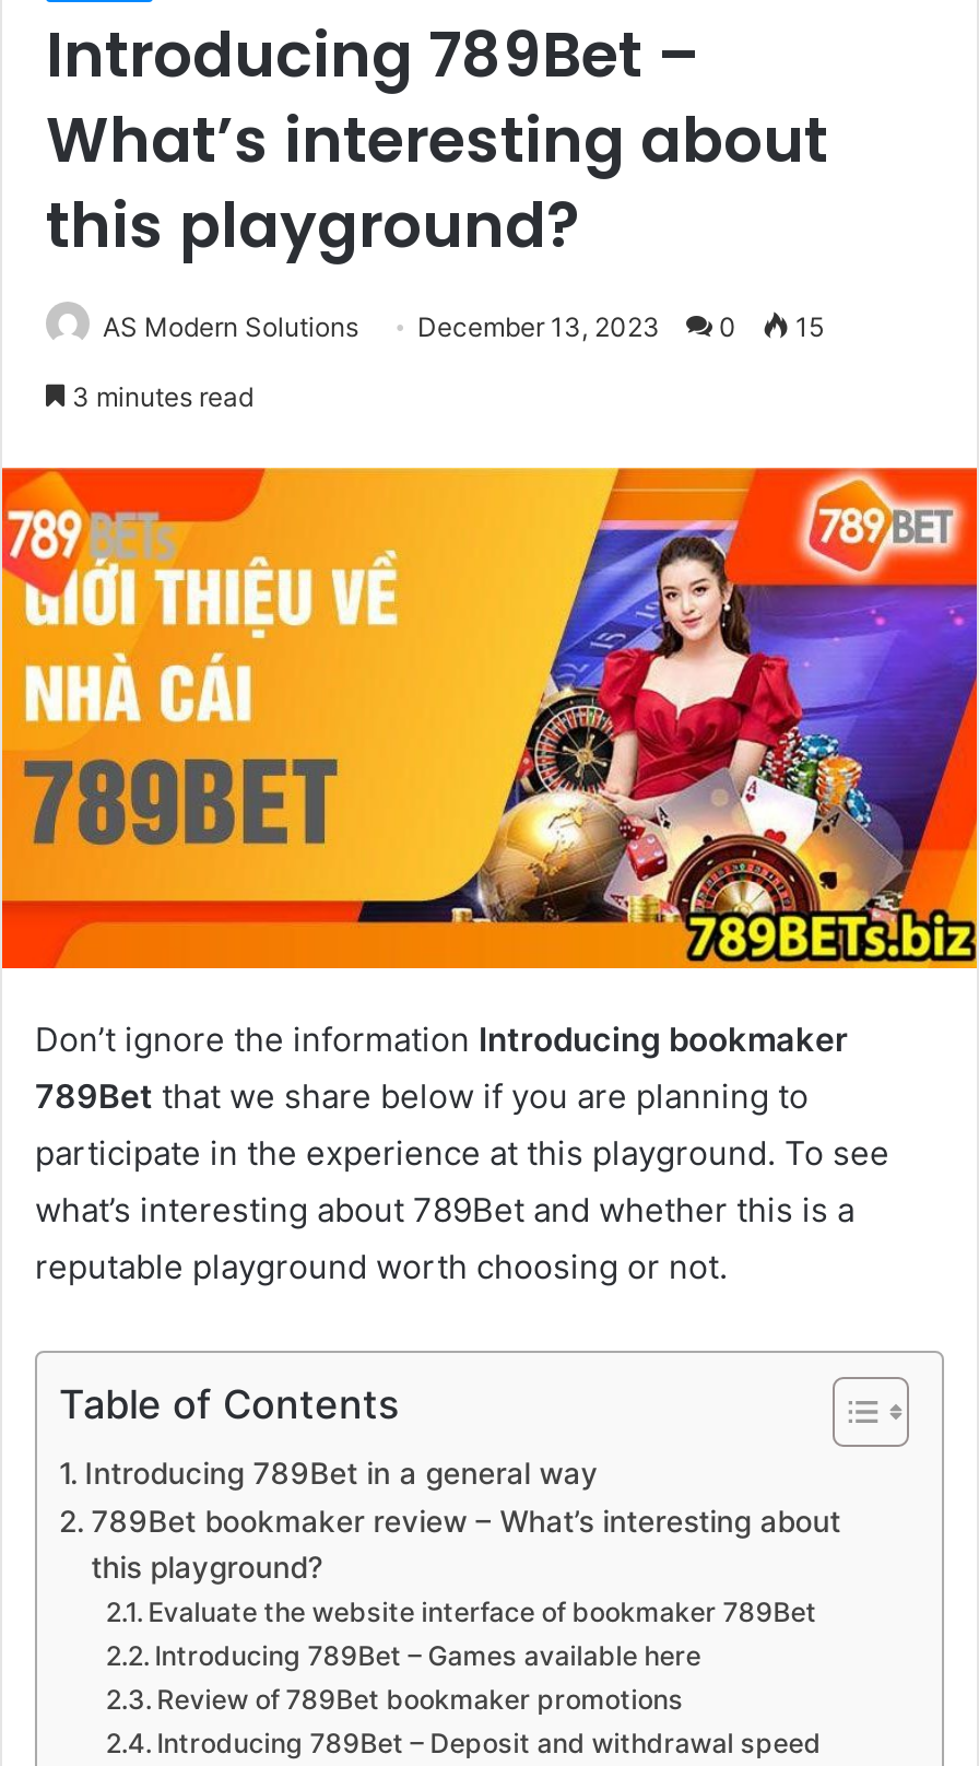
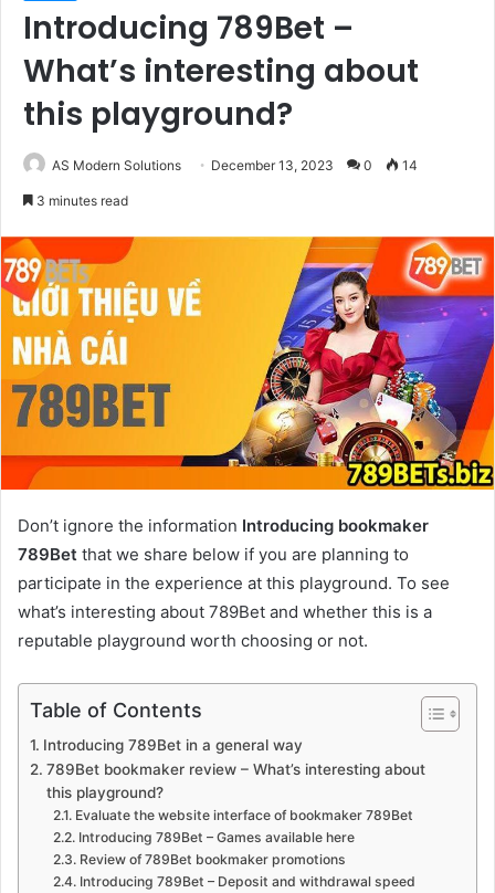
[103,310,824,343] AS Modern Solutions December 13, 2023 0 15 -> [52,157,418,174] AS Modern Solutions December 13, 2023 0 14

